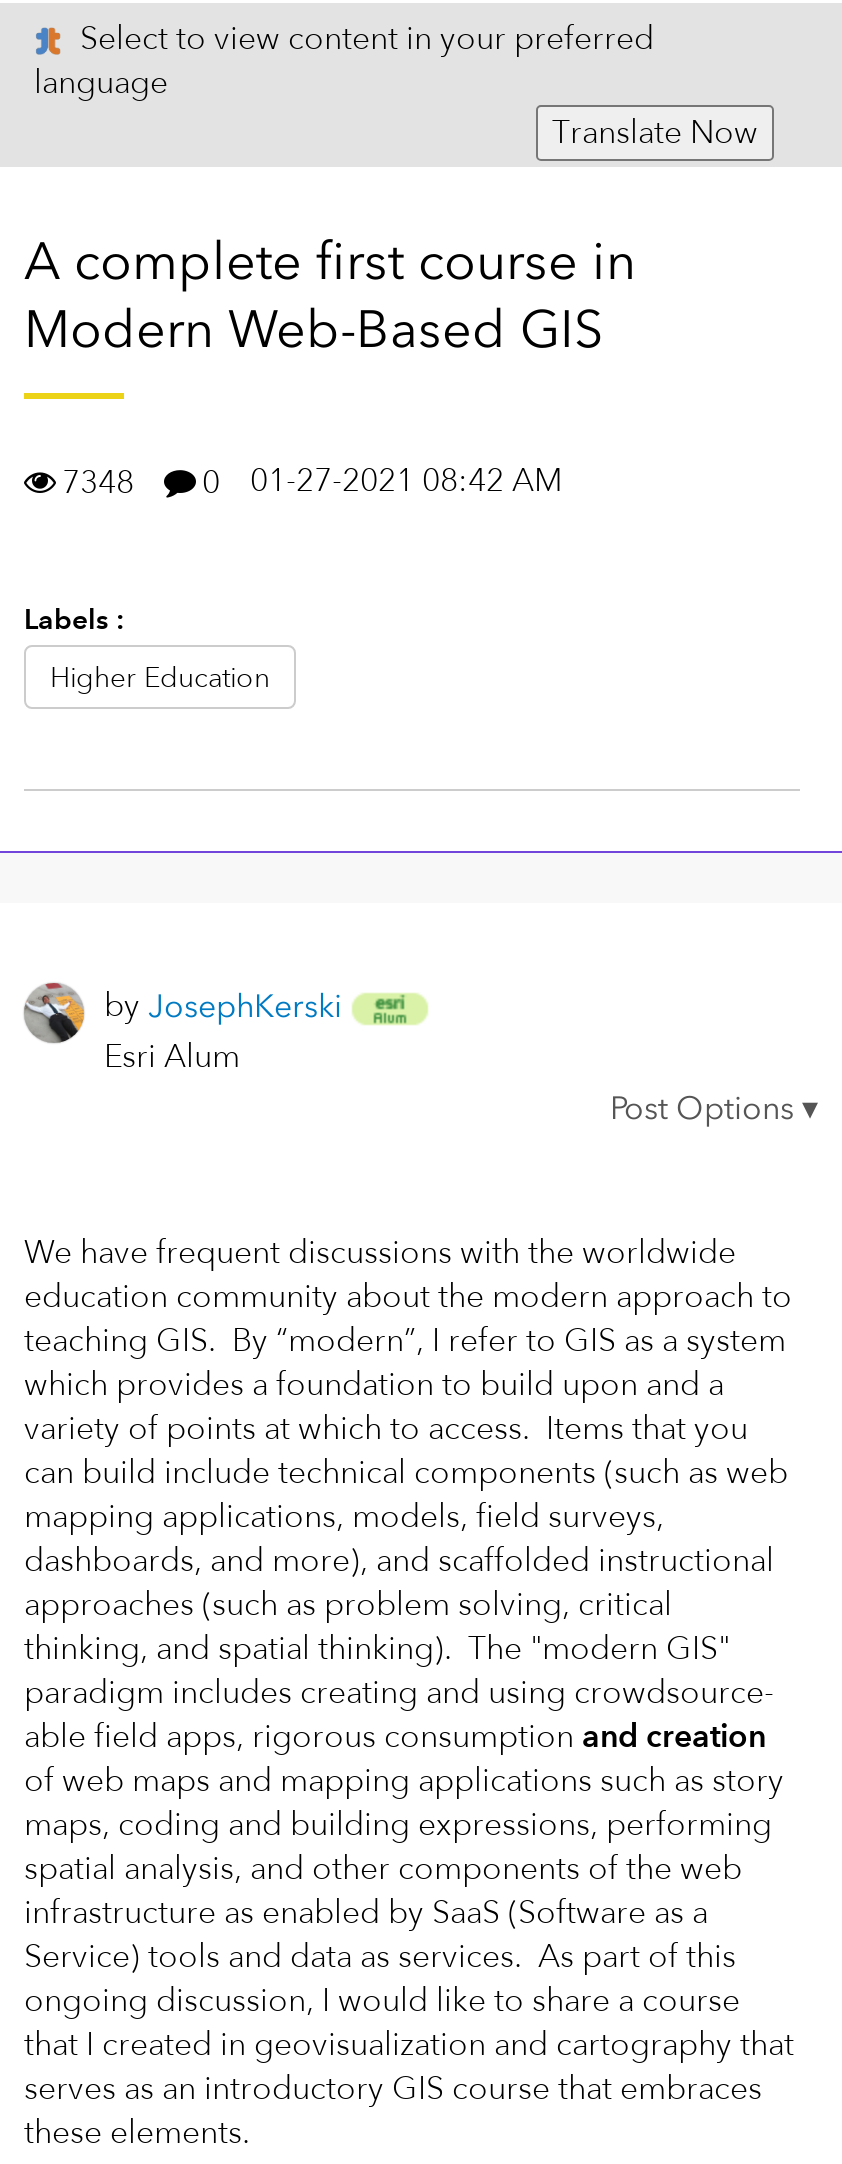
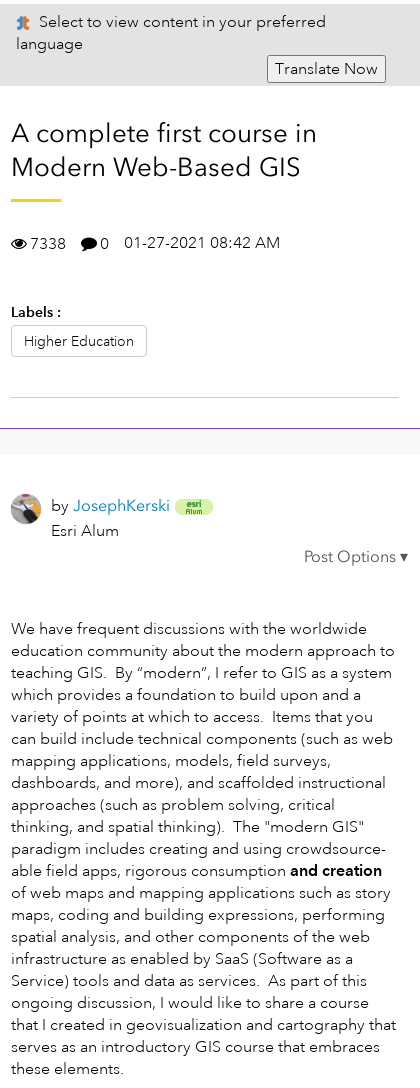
[62,461,562,503] 7348 0 01-27-2021 08:42 AM -> [30,233,280,254] 7338 0 01-27-2021 08:42 AM

